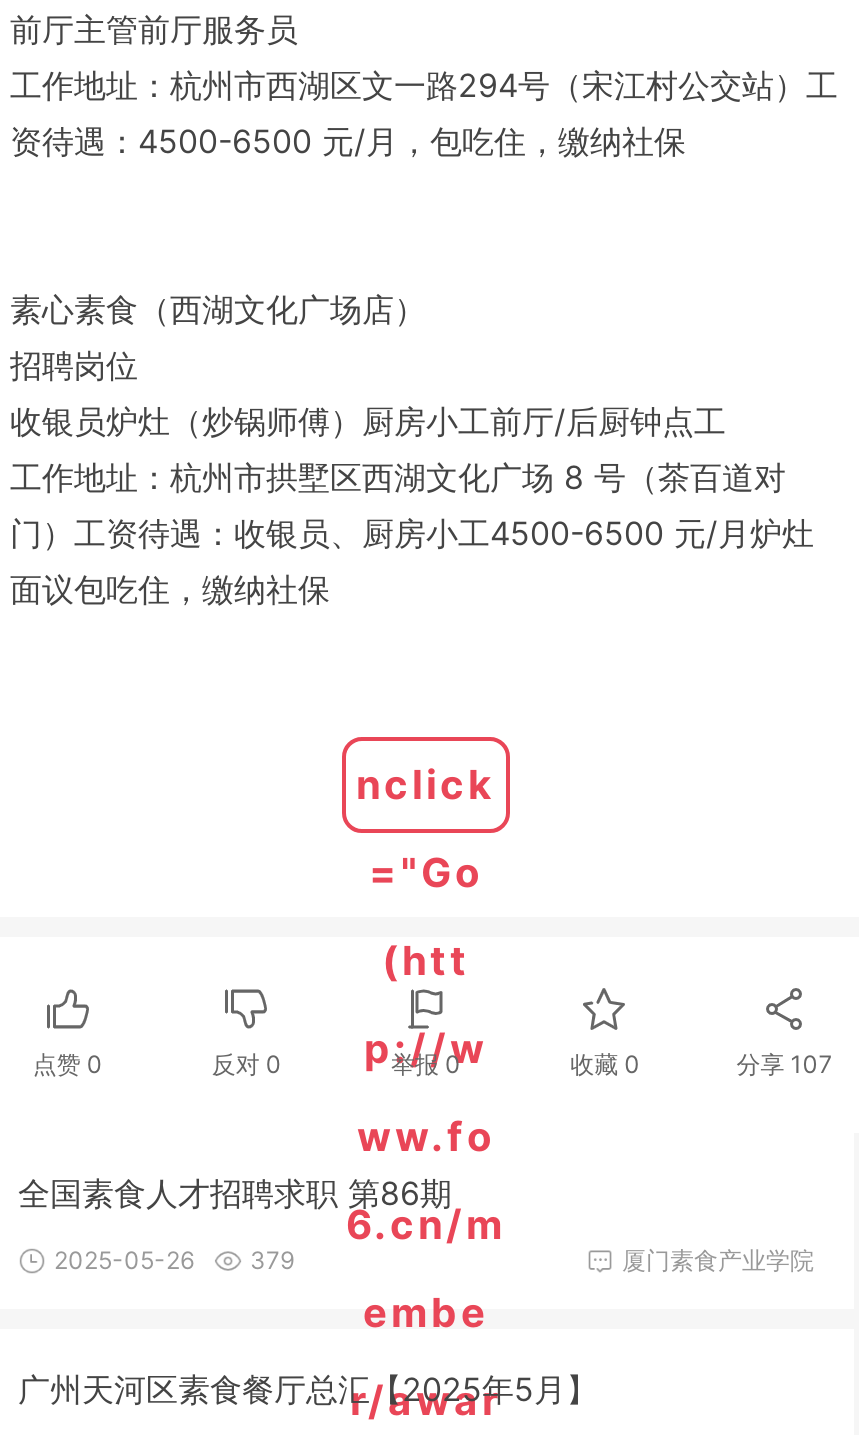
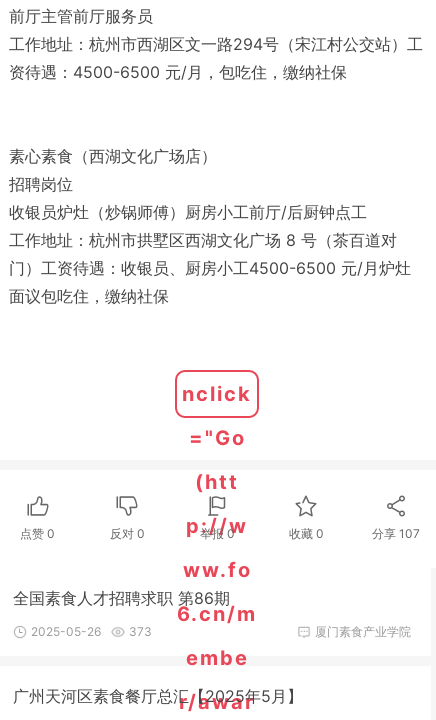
[54,1245,294,1275] 2025-05-26 379 -> [31,624,152,639] 2025-05-26 373

